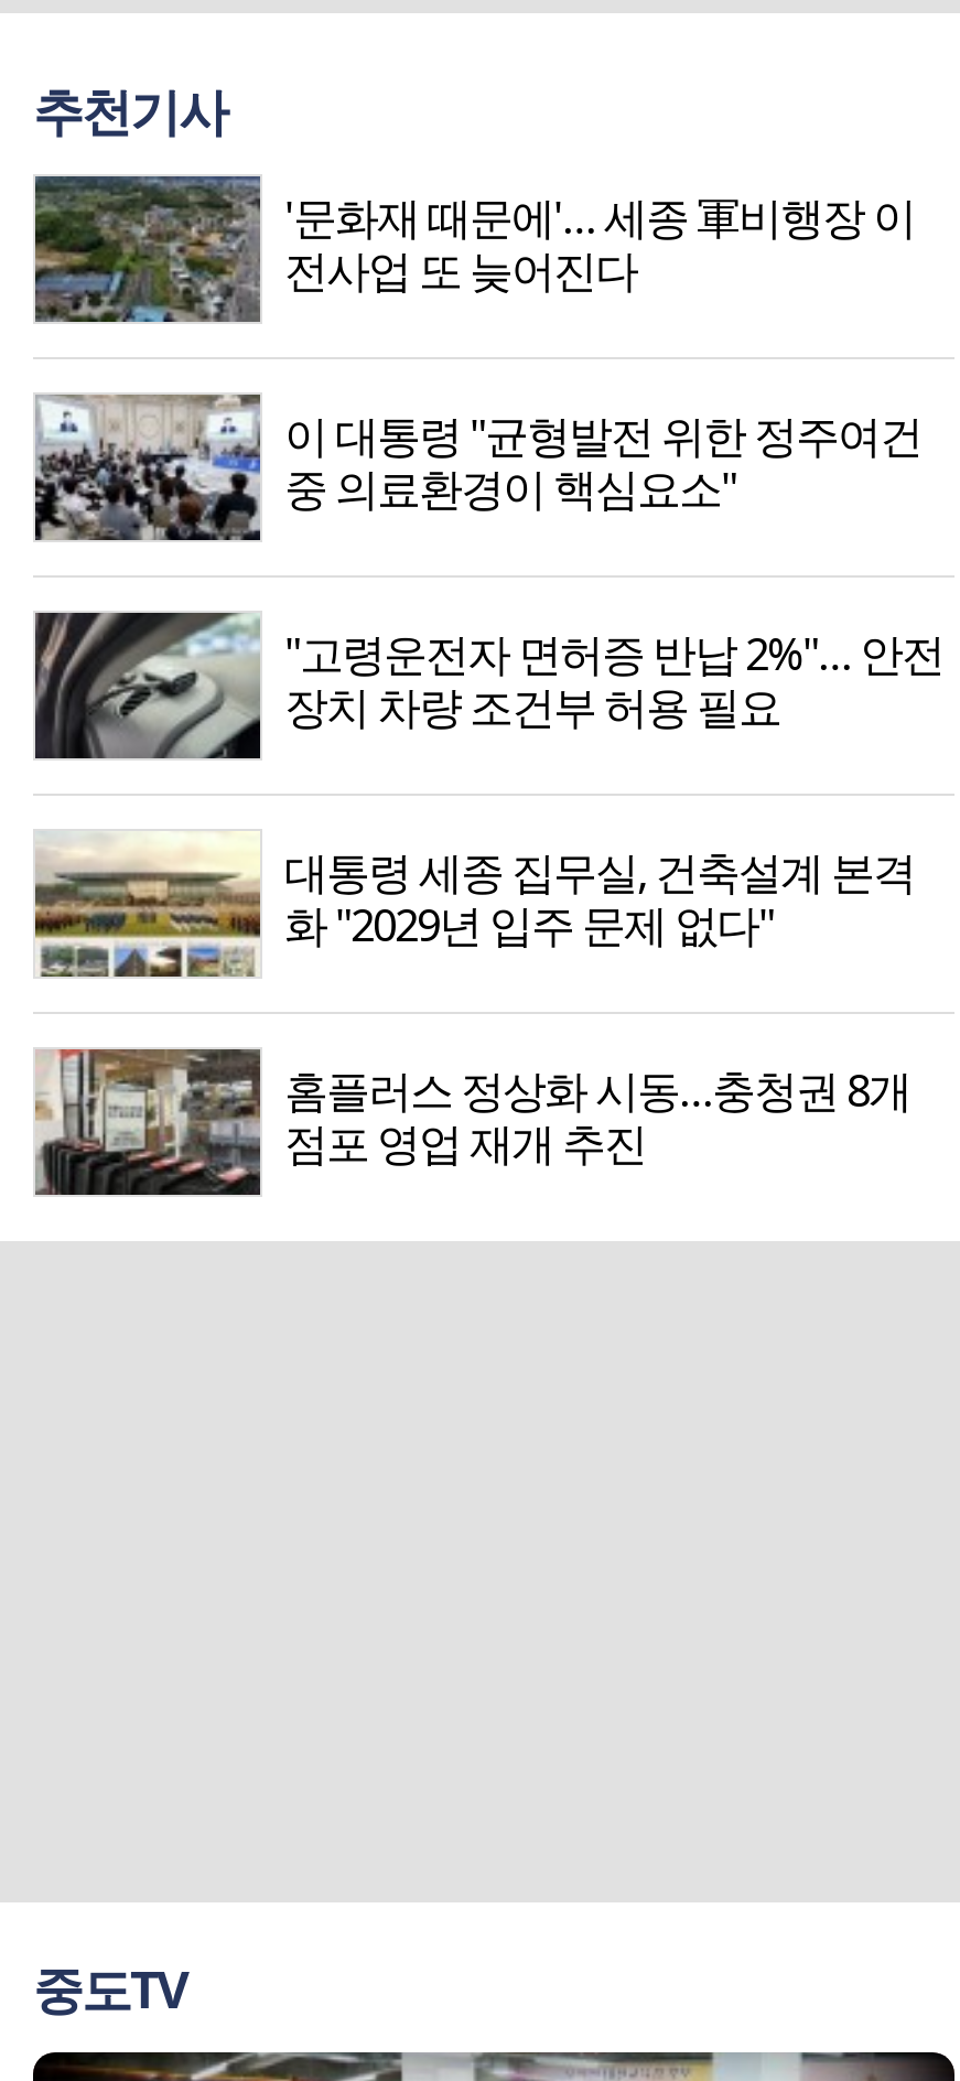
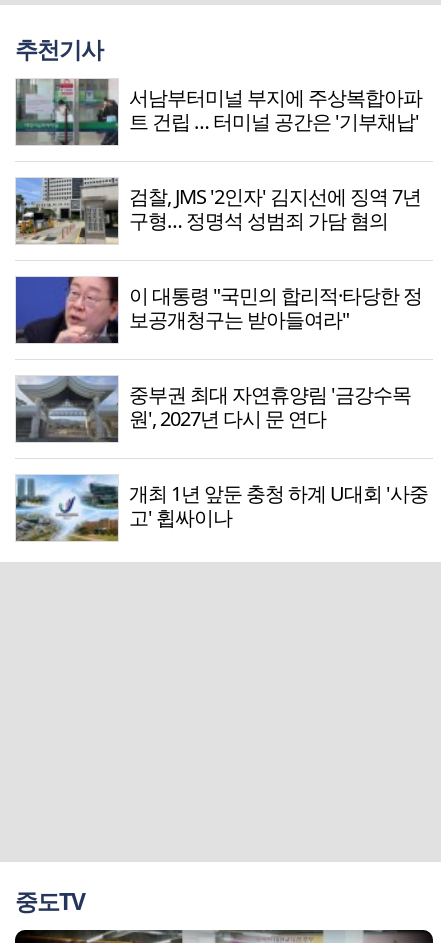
[35,174,915,324] [image] | '문화재 때문에'… 세종 軍비행장 이 | 전사업 또 늦어진다 -> [16,78,422,146] [image] | 서남부터미널 부지에 주상복합아파 | 트 건립 … 터미널 공간은 '기부채납'
[33,392,921,542] [image] | 이 대통령 "균형발전 위한 정주여건 | 중 의료환경이 핵심요소" -> [16,177,421,245] [image] | 검찰, JMS '2인자' 김지선에 징역 7년 | 구형… 정명석 성범죄 가담 혐의
[33,611,943,761] [image] | "고령운전자 면허증 반납 2%"… 안전 | 장치 차량 조건부 허용 필요 -> [15,276,422,344] [image] | 이 대통령 "국민의 합리적·타당한 정 | 보공개청구는 받아들여라"
[33,831,915,979] [image] | 대통령 세종 집무실, 건축설계 본격 | 화 "2029년 입주 문제 없다" -> [15,375,411,442] [image] | 중부권 최대 자연휴양림 '금강수목 | 원', 2027년 다시 문 연다
[33,1047,910,1197] [image] | 홈플러스 정상화 시동…충청권 8개 | 점포 영업 재개 추진 -> [15,474,428,542] [image] | 개최 1년 앞둔 충청 하계 U대회 '사중 | 고' 휩싸이나

